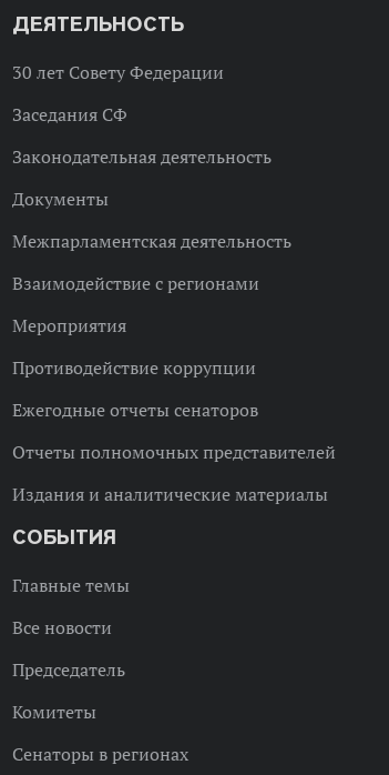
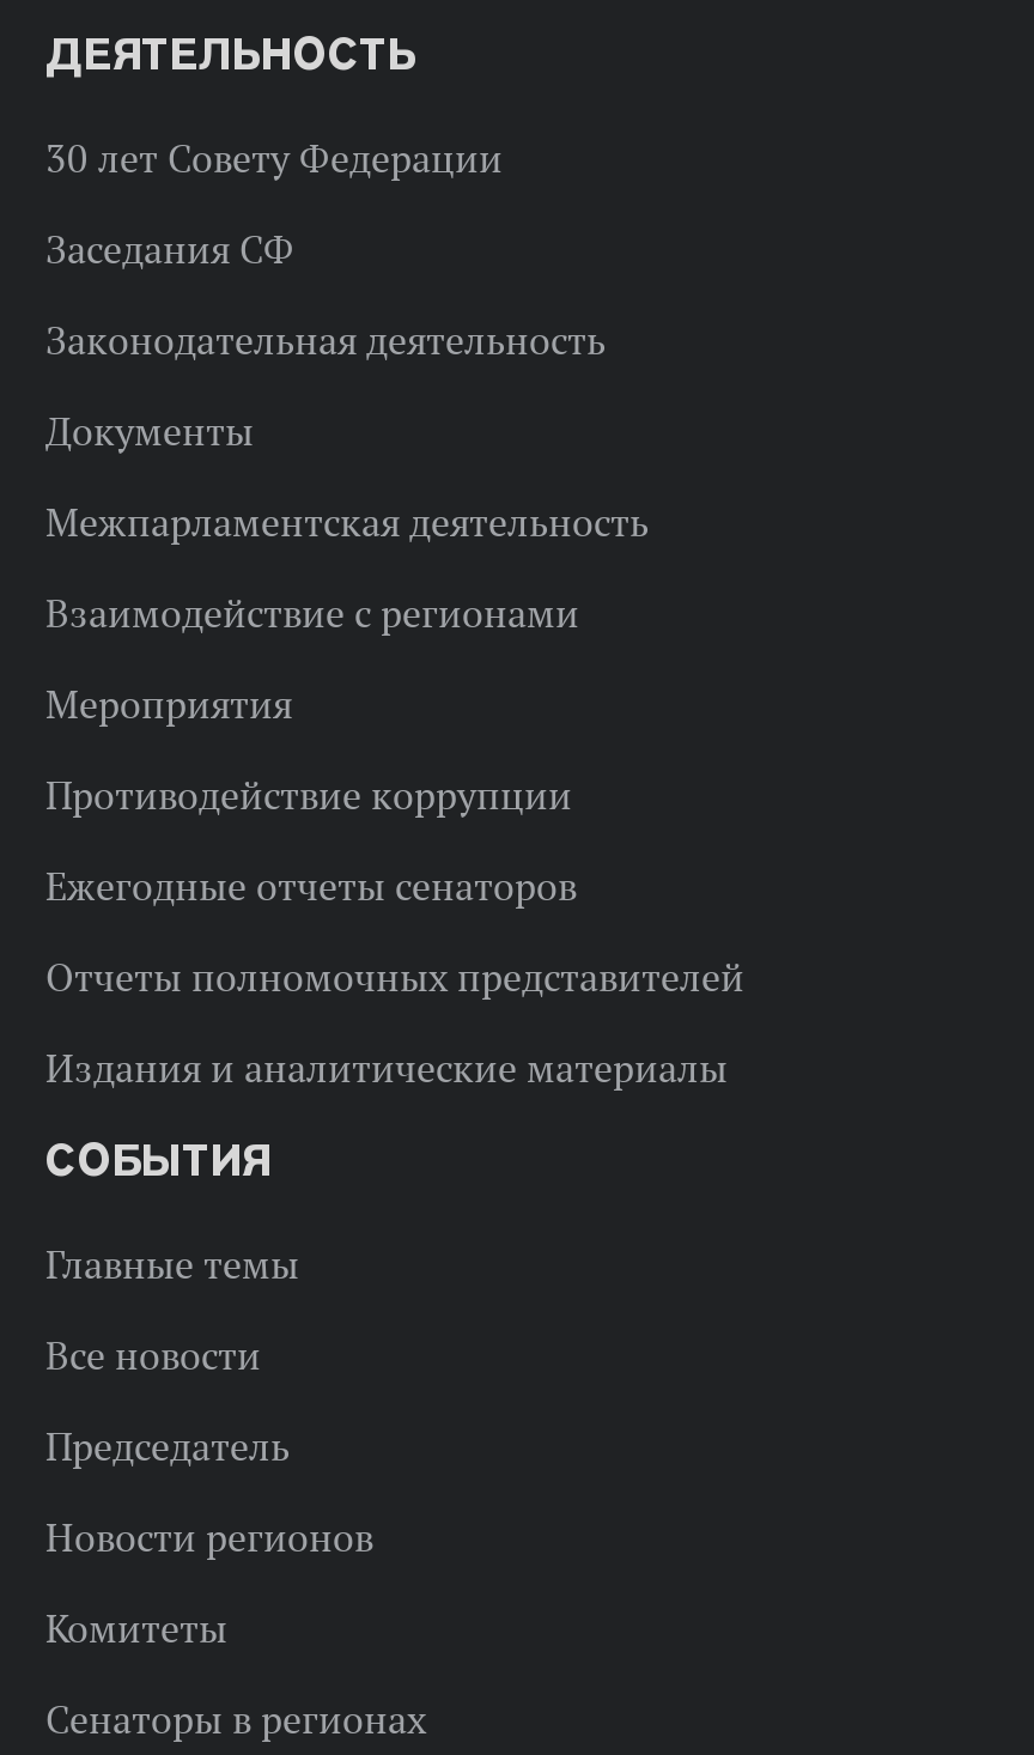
none -> [45,1512,373,1560] Новости регионов

